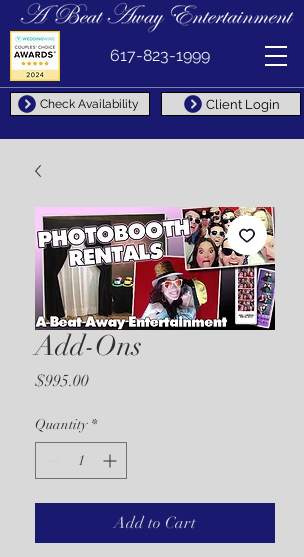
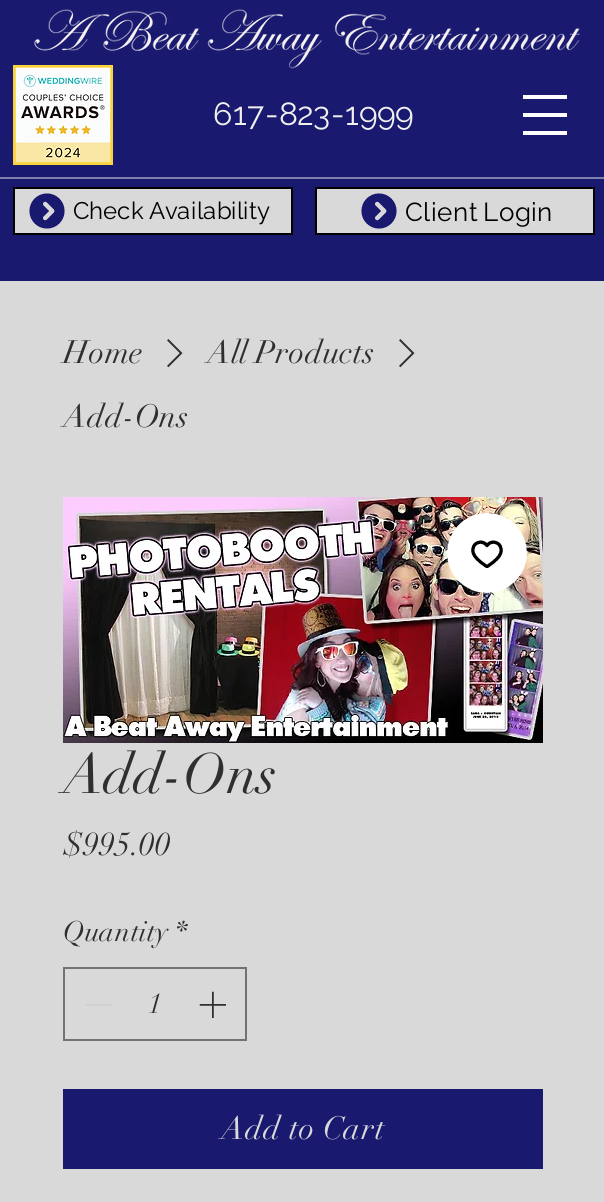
none -> [63,333,375,437] Home | All Products | Add-Ons

